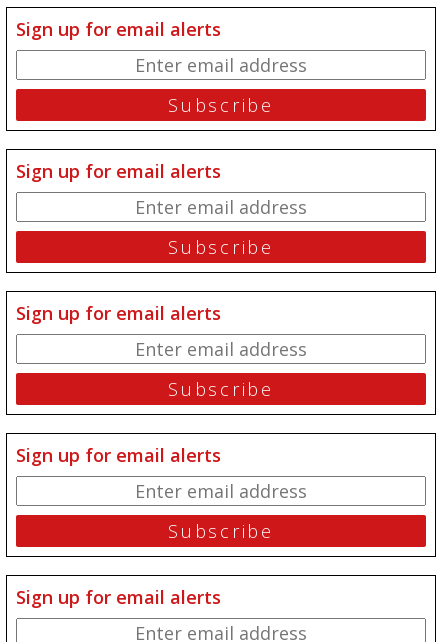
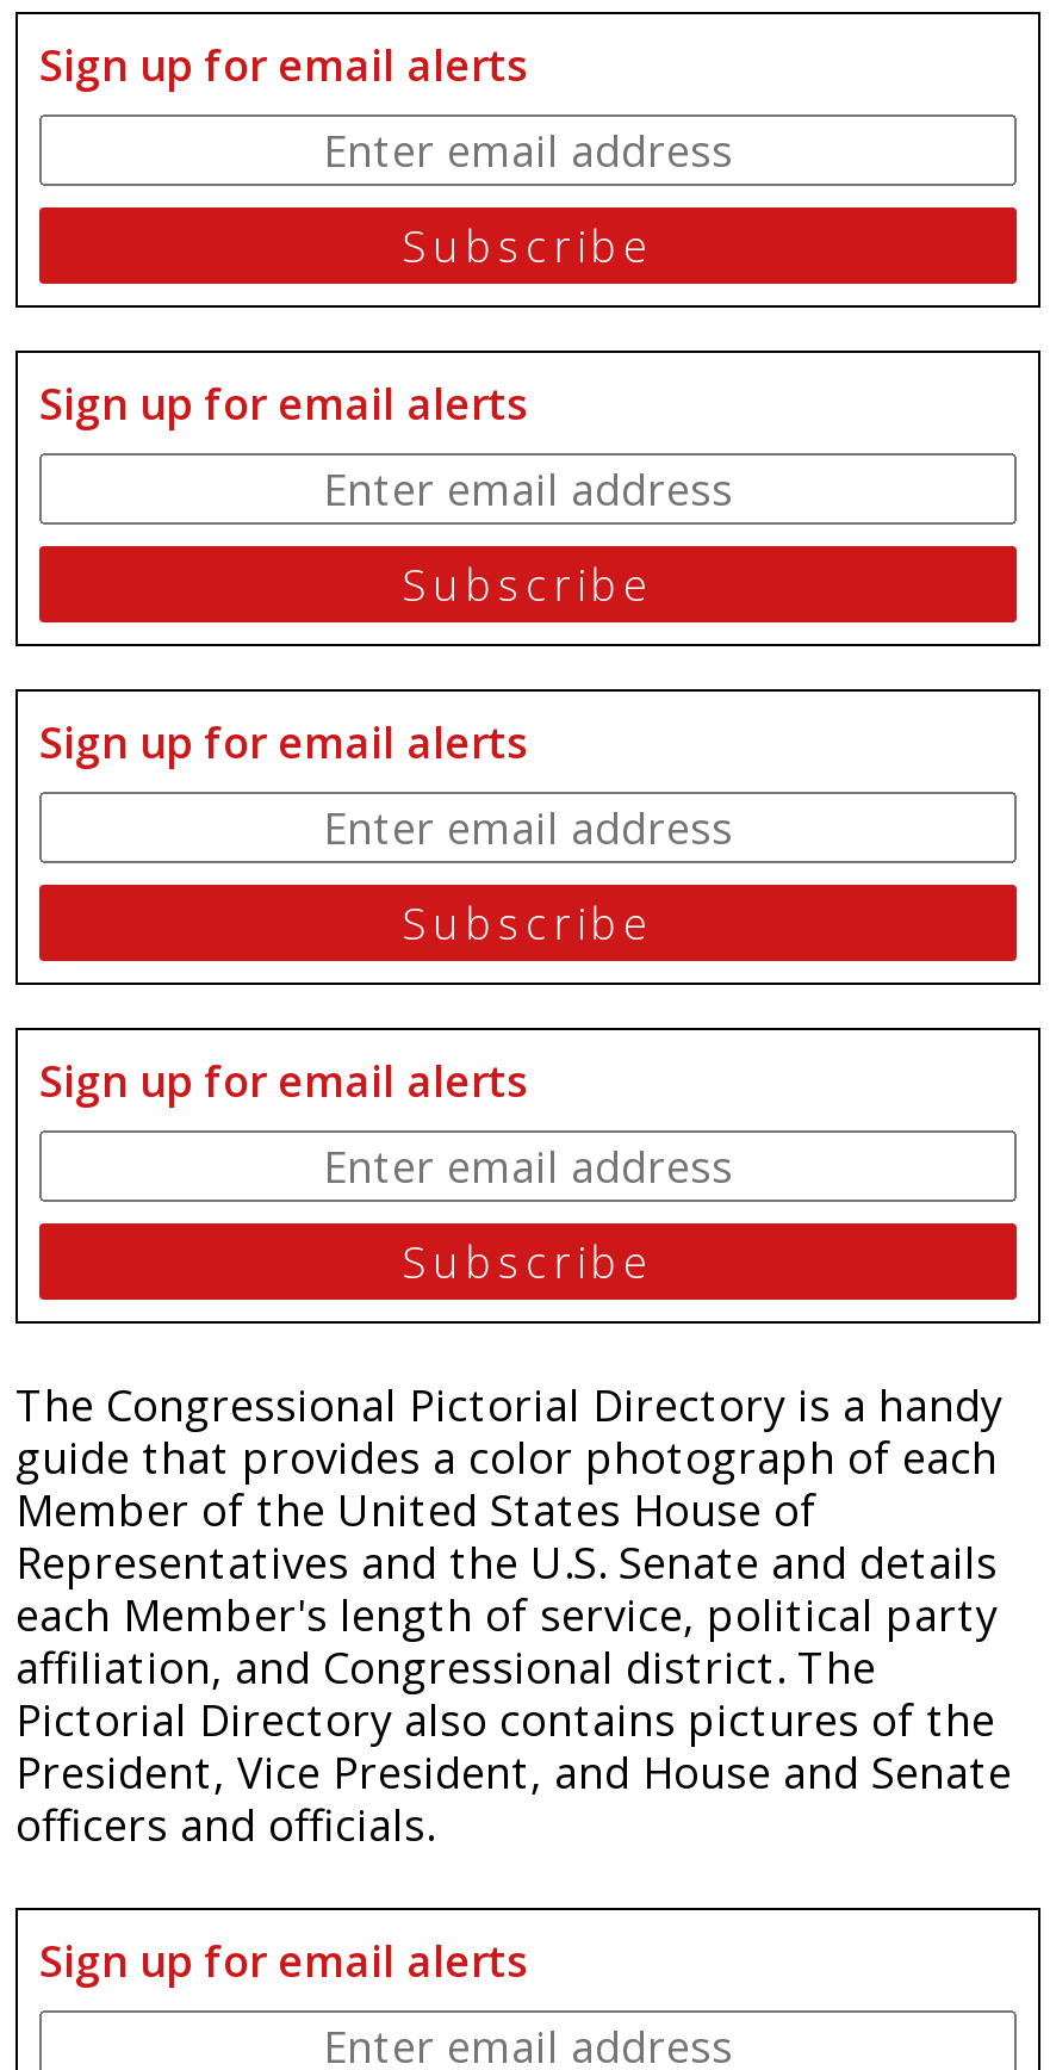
none -> [15,1375,1012,1852] The Congressional Pictorial Directory is a handy | guide that provides a color photograph of each | Member of the United States House of | Representatives and the U.S. Senate and details | each Member's length of service, political party | affiliation, and Congressional district. The | Pictorial Directory also contains pictures of the | President, Vice President, and House and Senate | officers and officials.

